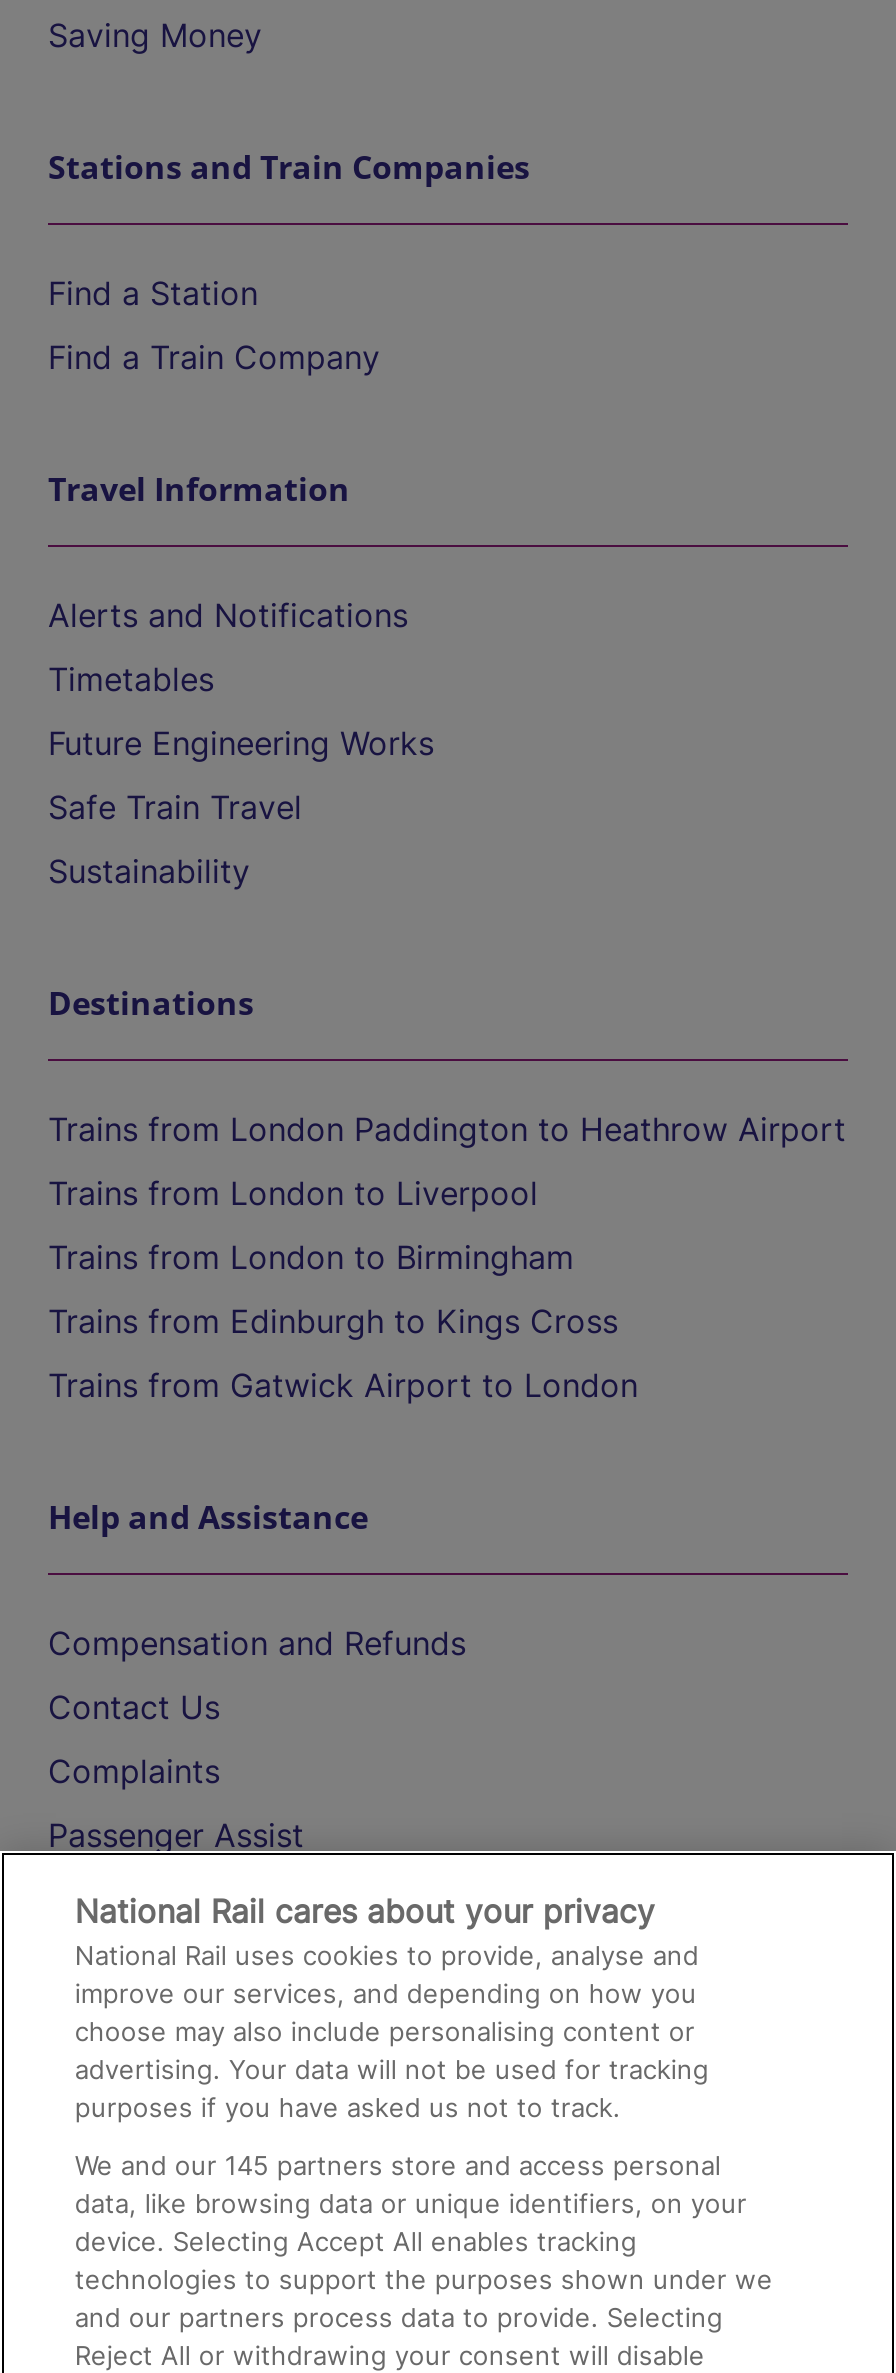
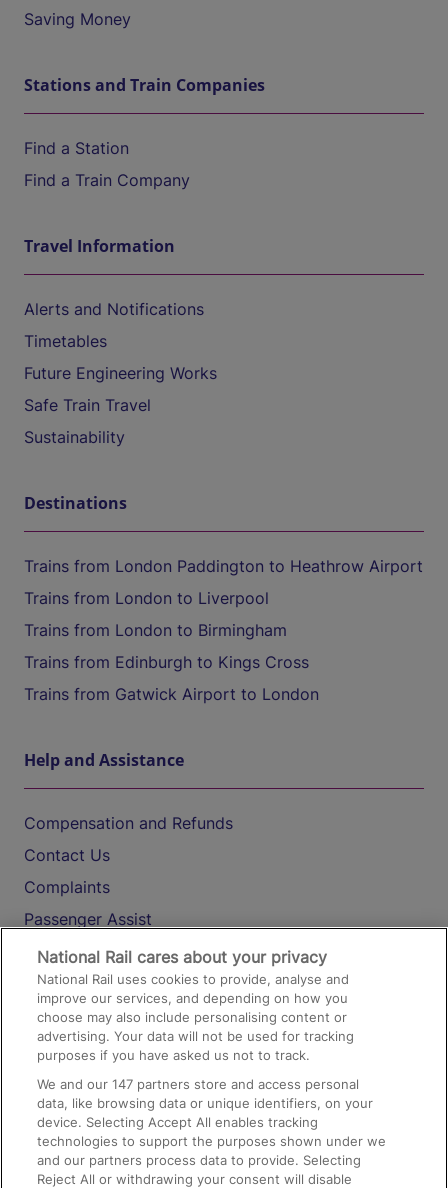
[75,2149,721,2181] We and our 145 partners store and access personal -> [37,1076,359,1092] We and our 147 partners store and access personal

